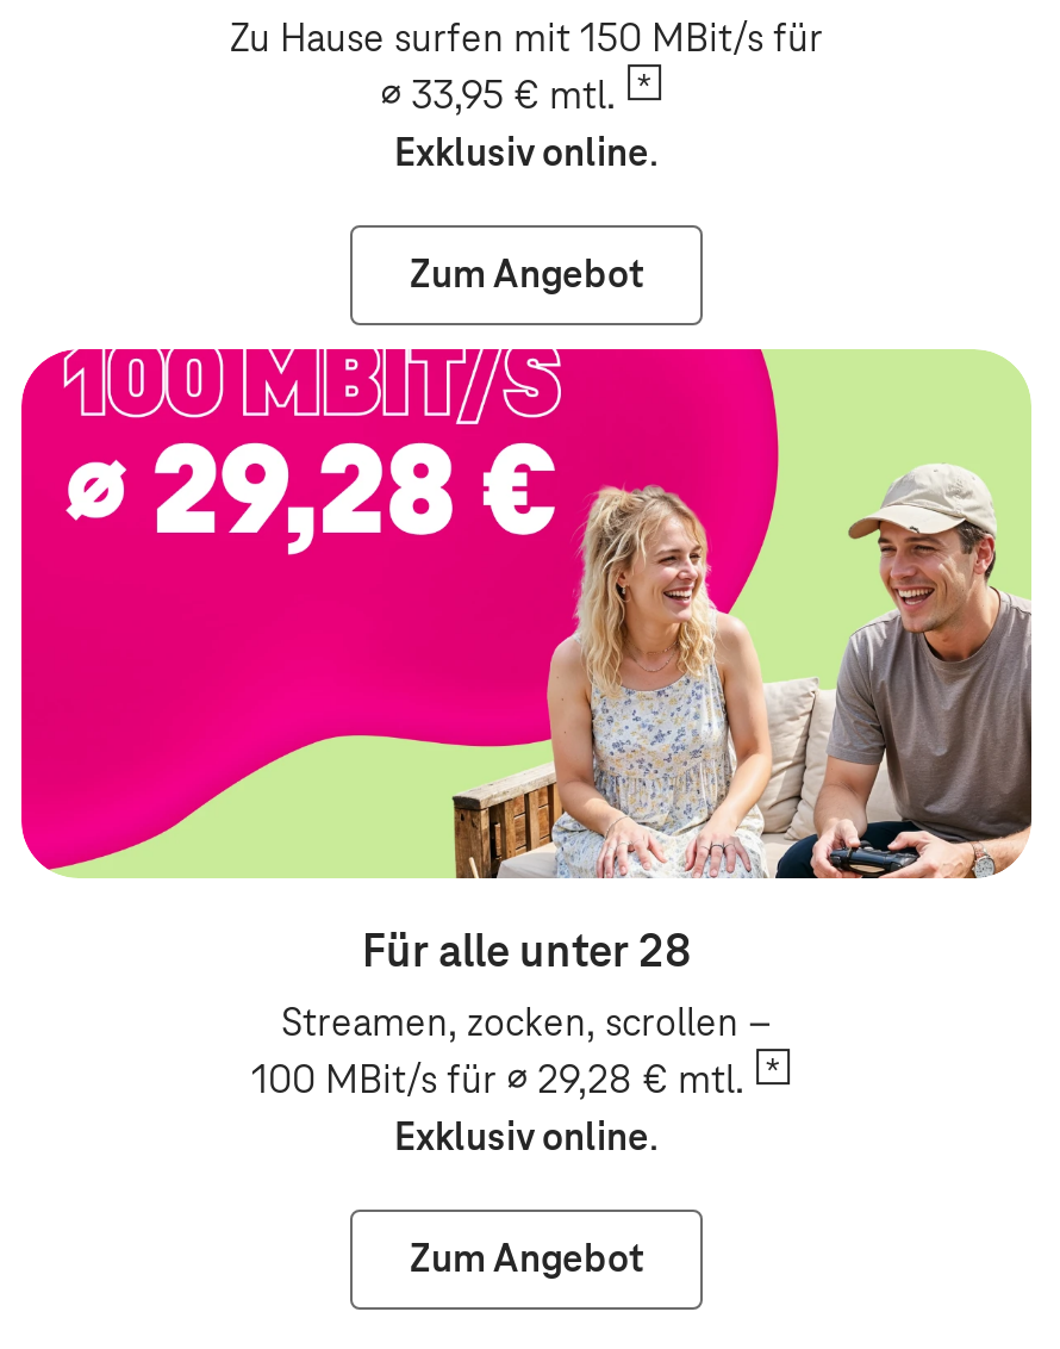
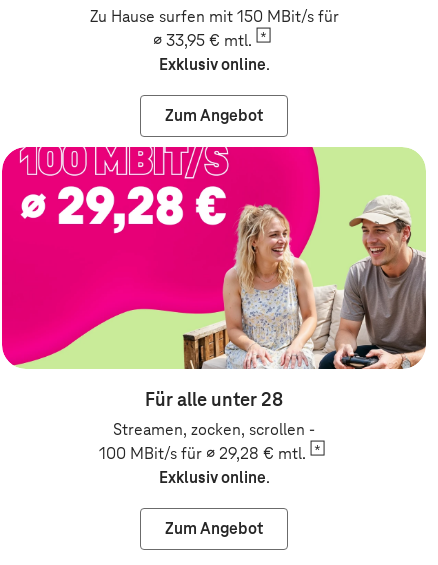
[281,997,772,1048] Streamen, zocken, scrollen – -> [113,419,315,440] Streamen, zocken, scrollen -

